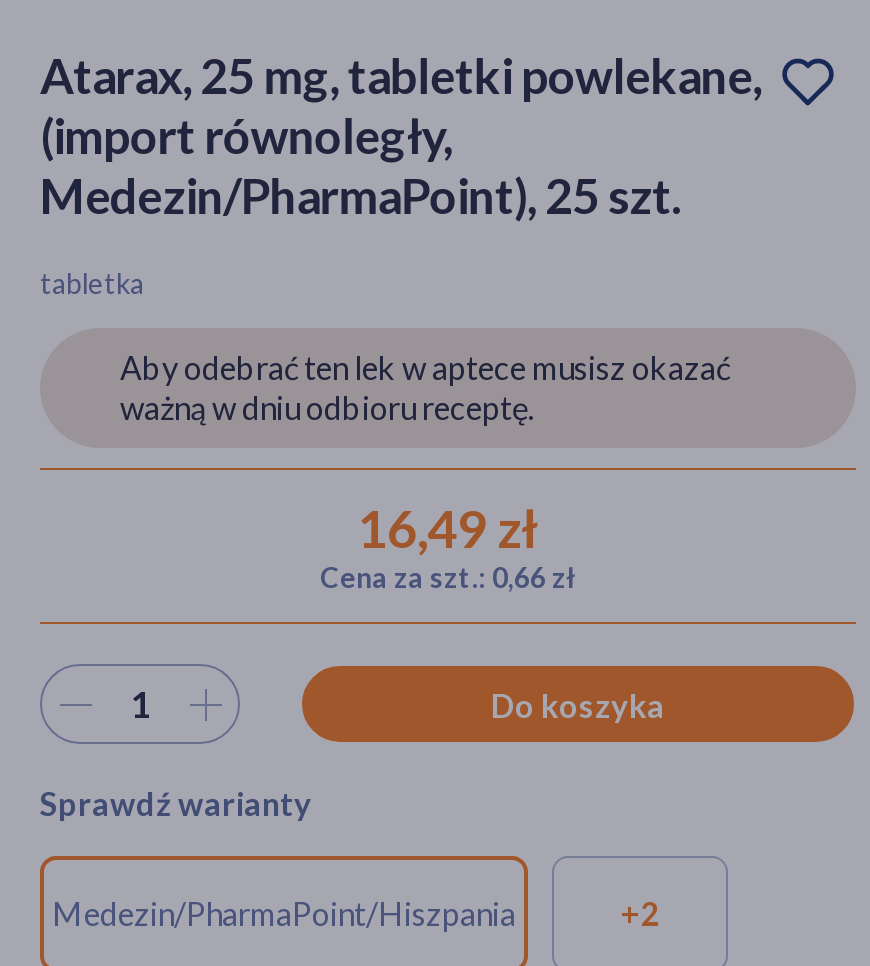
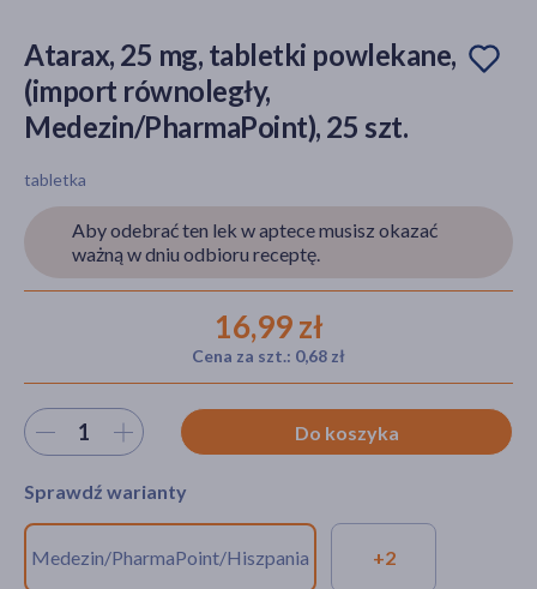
[357,496,539,560] 16,49 zł -> [214,307,323,346] 16,99 zł
[320,560,576,594] Cena za szt.: 0,66 zł -> [192,346,345,366] Cena za szt.: 0,68 zł

